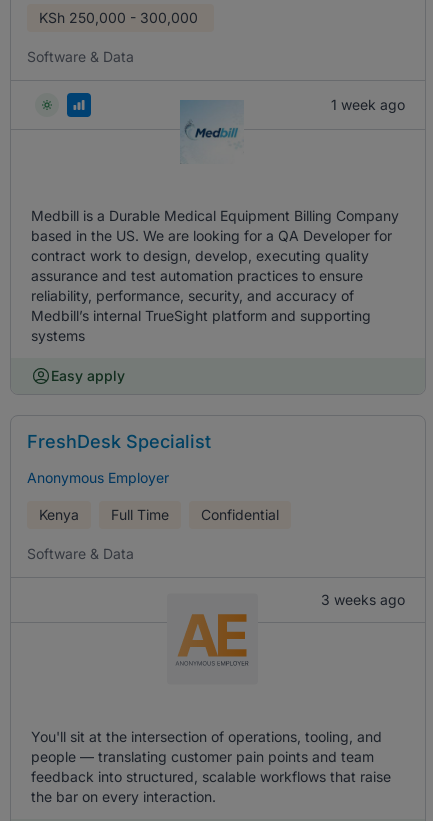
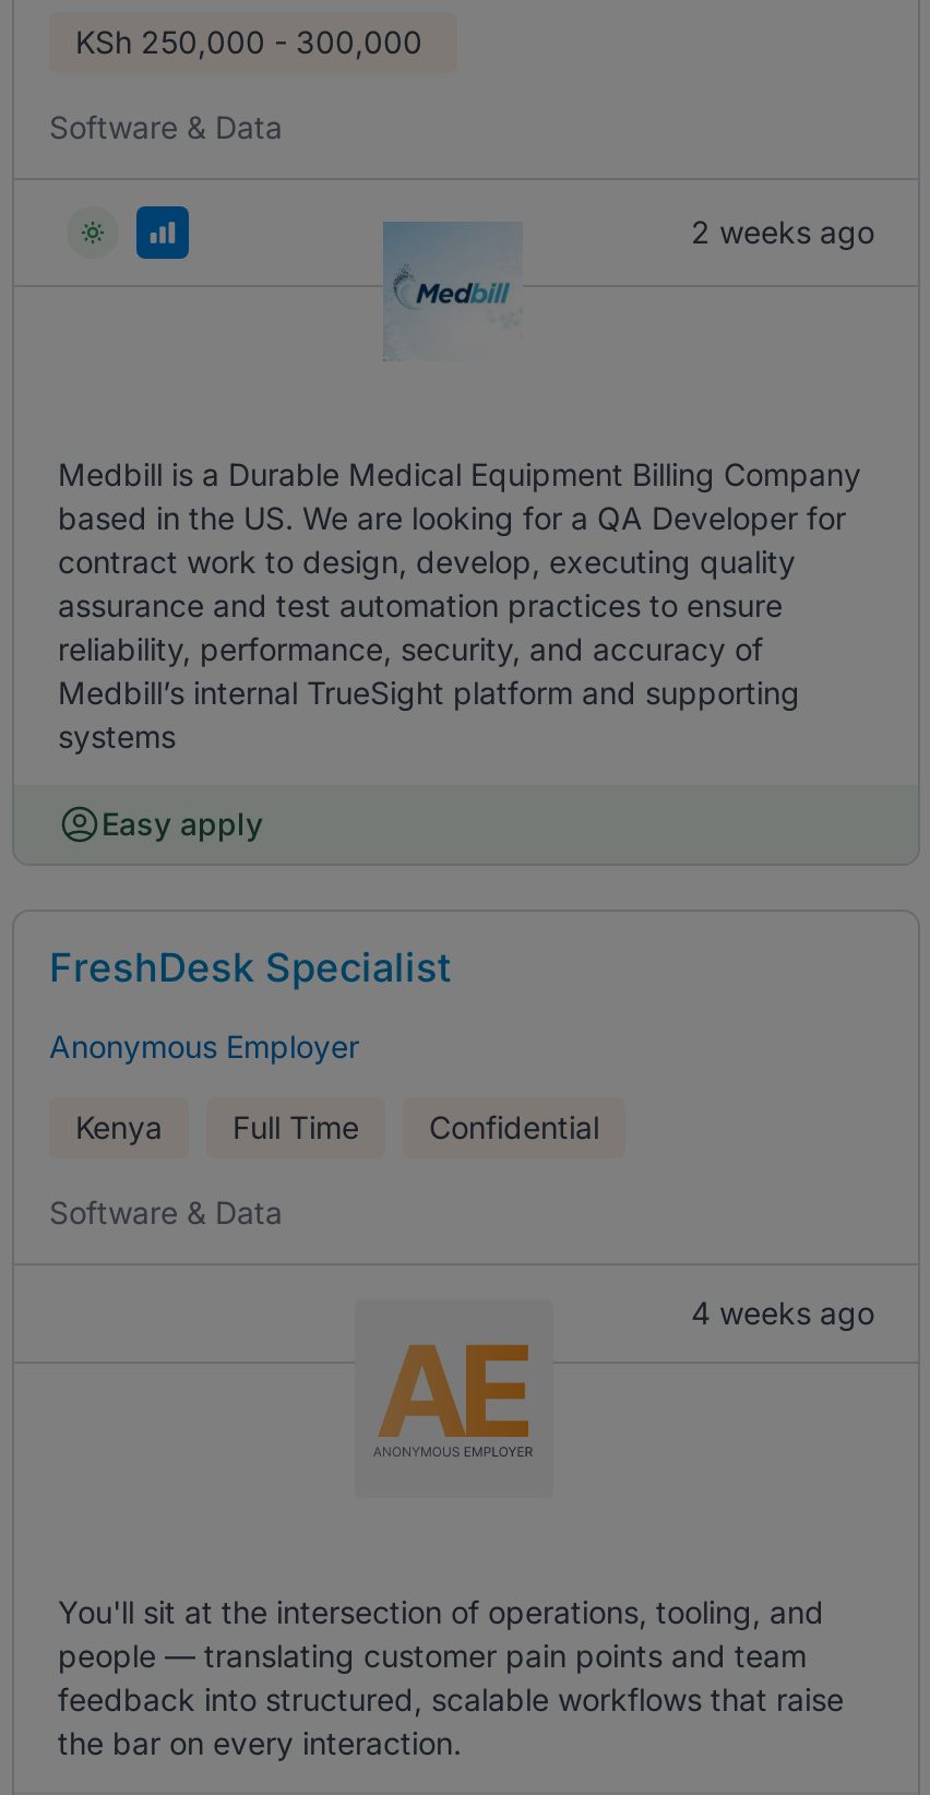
[331,96,405,113] 1 week ago -> [691,213,874,250] 2 weeks ago
[321,591,405,608] 3 weeks ago -> [691,1294,874,1331] 4 weeks ago

